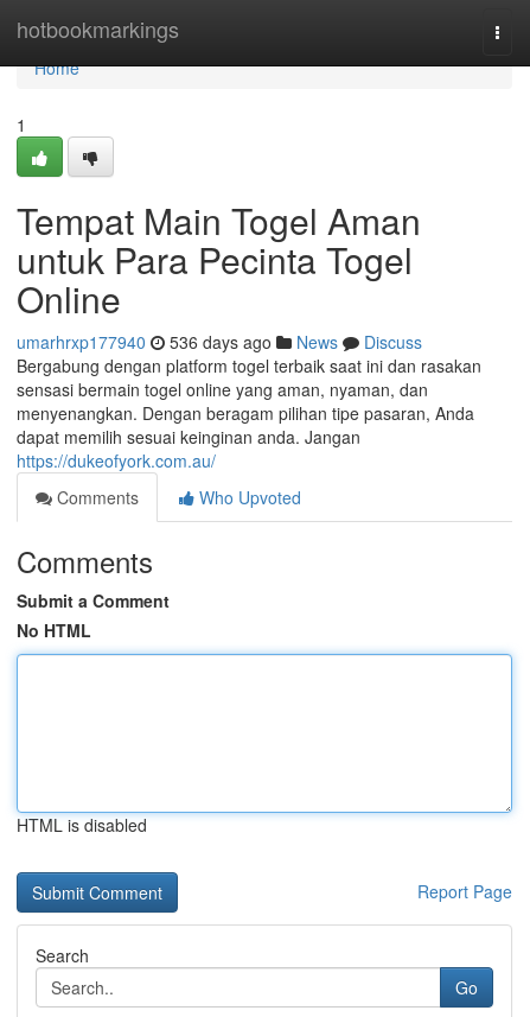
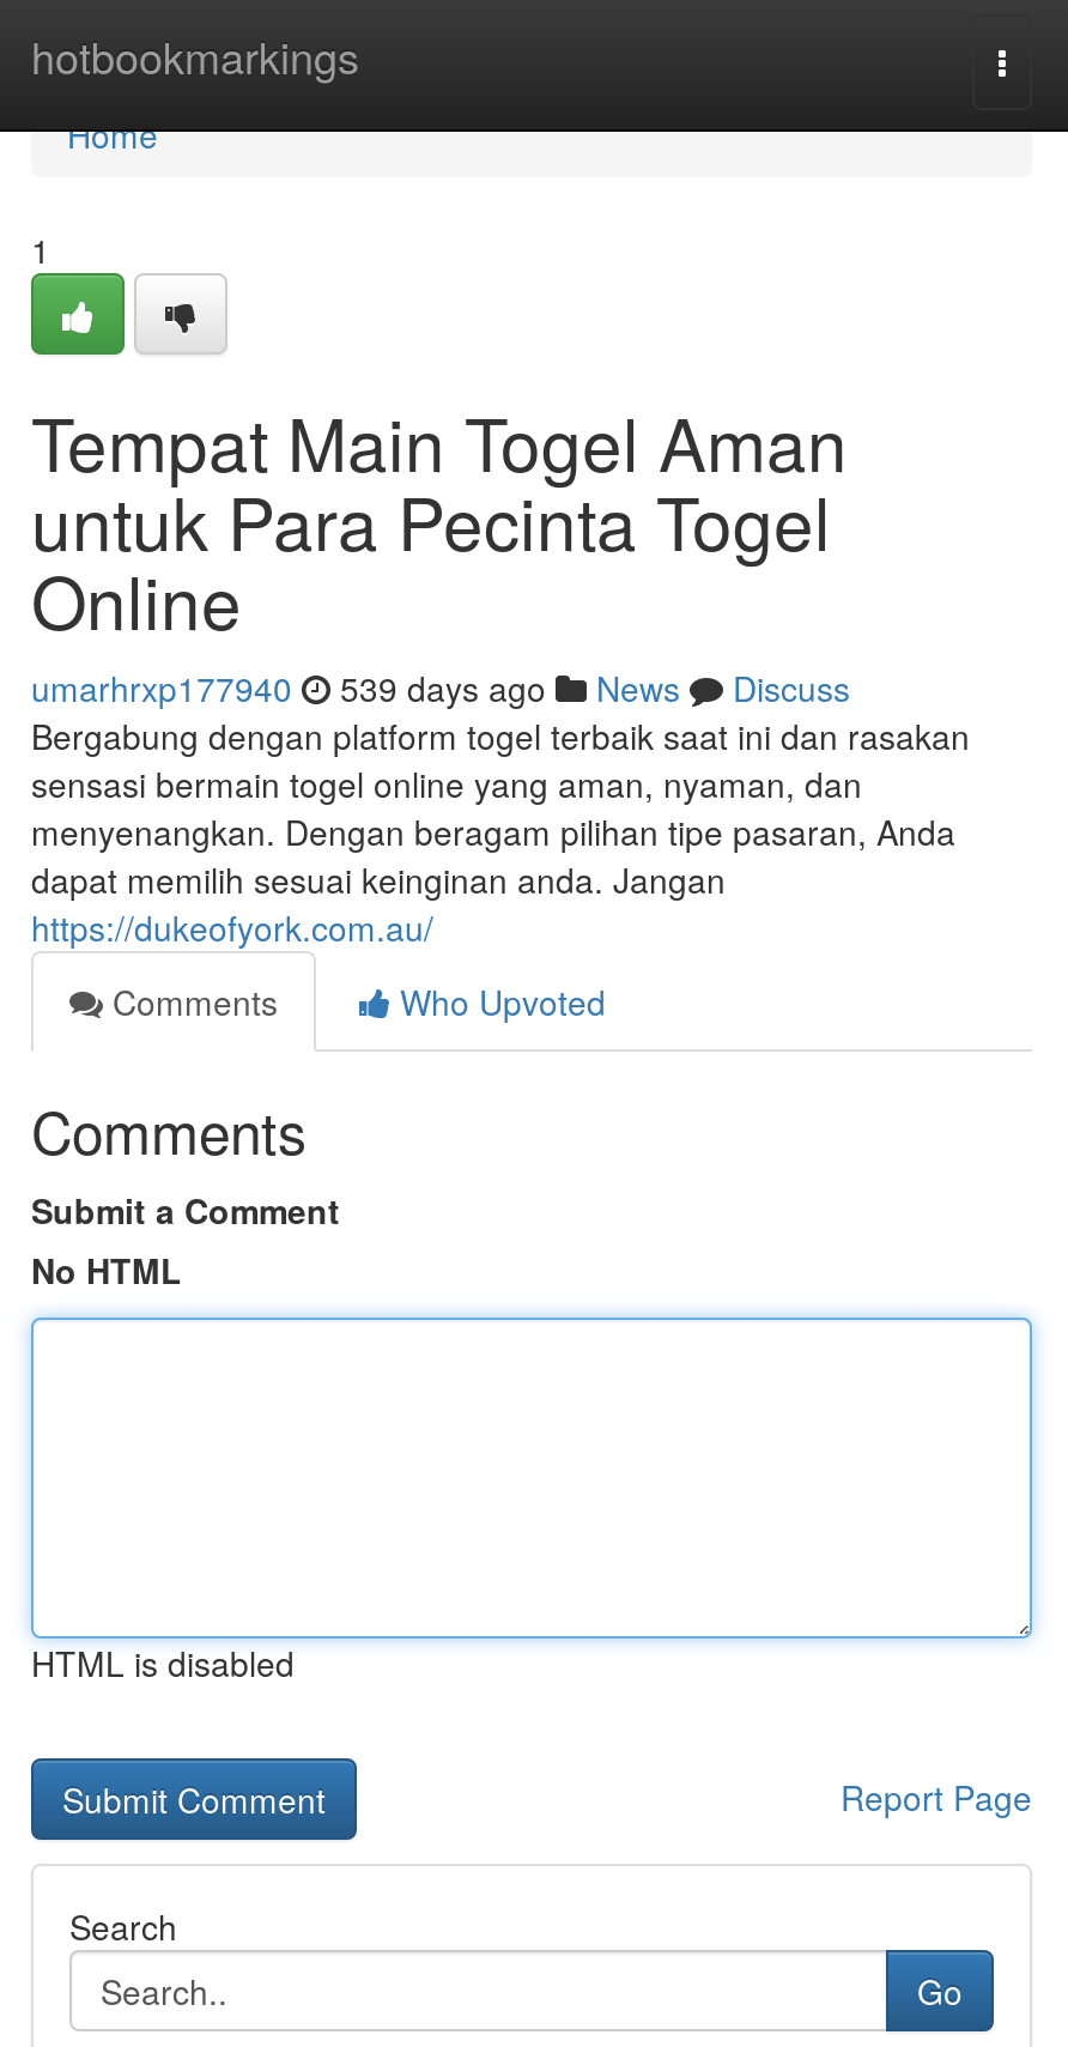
[17,330,422,354] umarhrxp177940 536 days ago News Discuss -> [31,664,850,711] umarhrxp177940 539 days ago News Discuss

